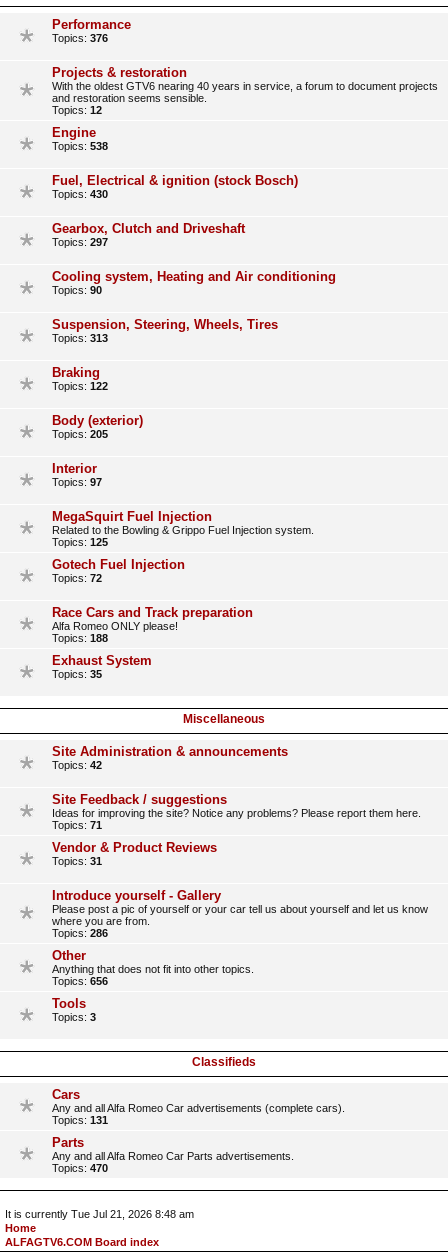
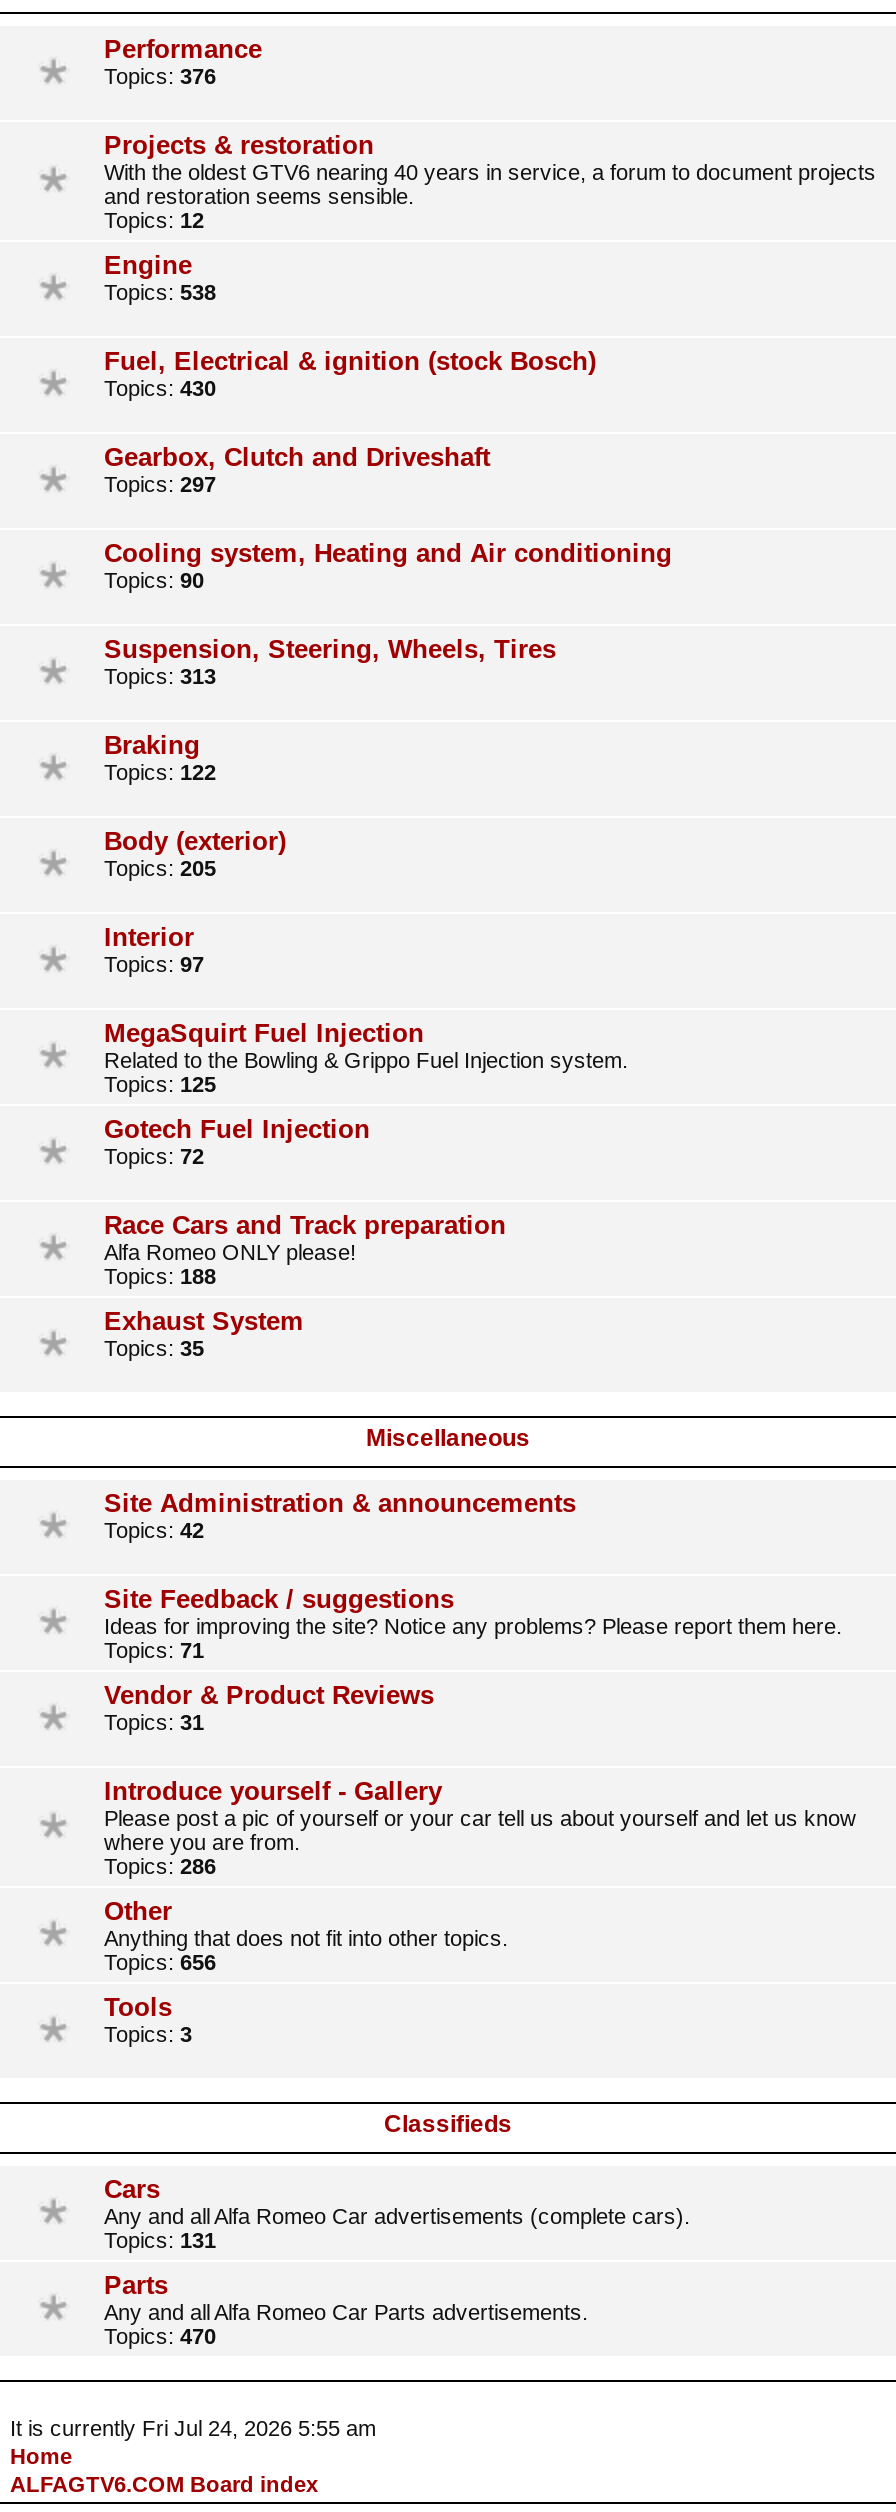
[5,1208,194,1220] It is currently Tue Jul 21, 2026 8:48 am -> [10,2416,376,2440] It is currently Fri Jul 24, 2026 5:55 am

